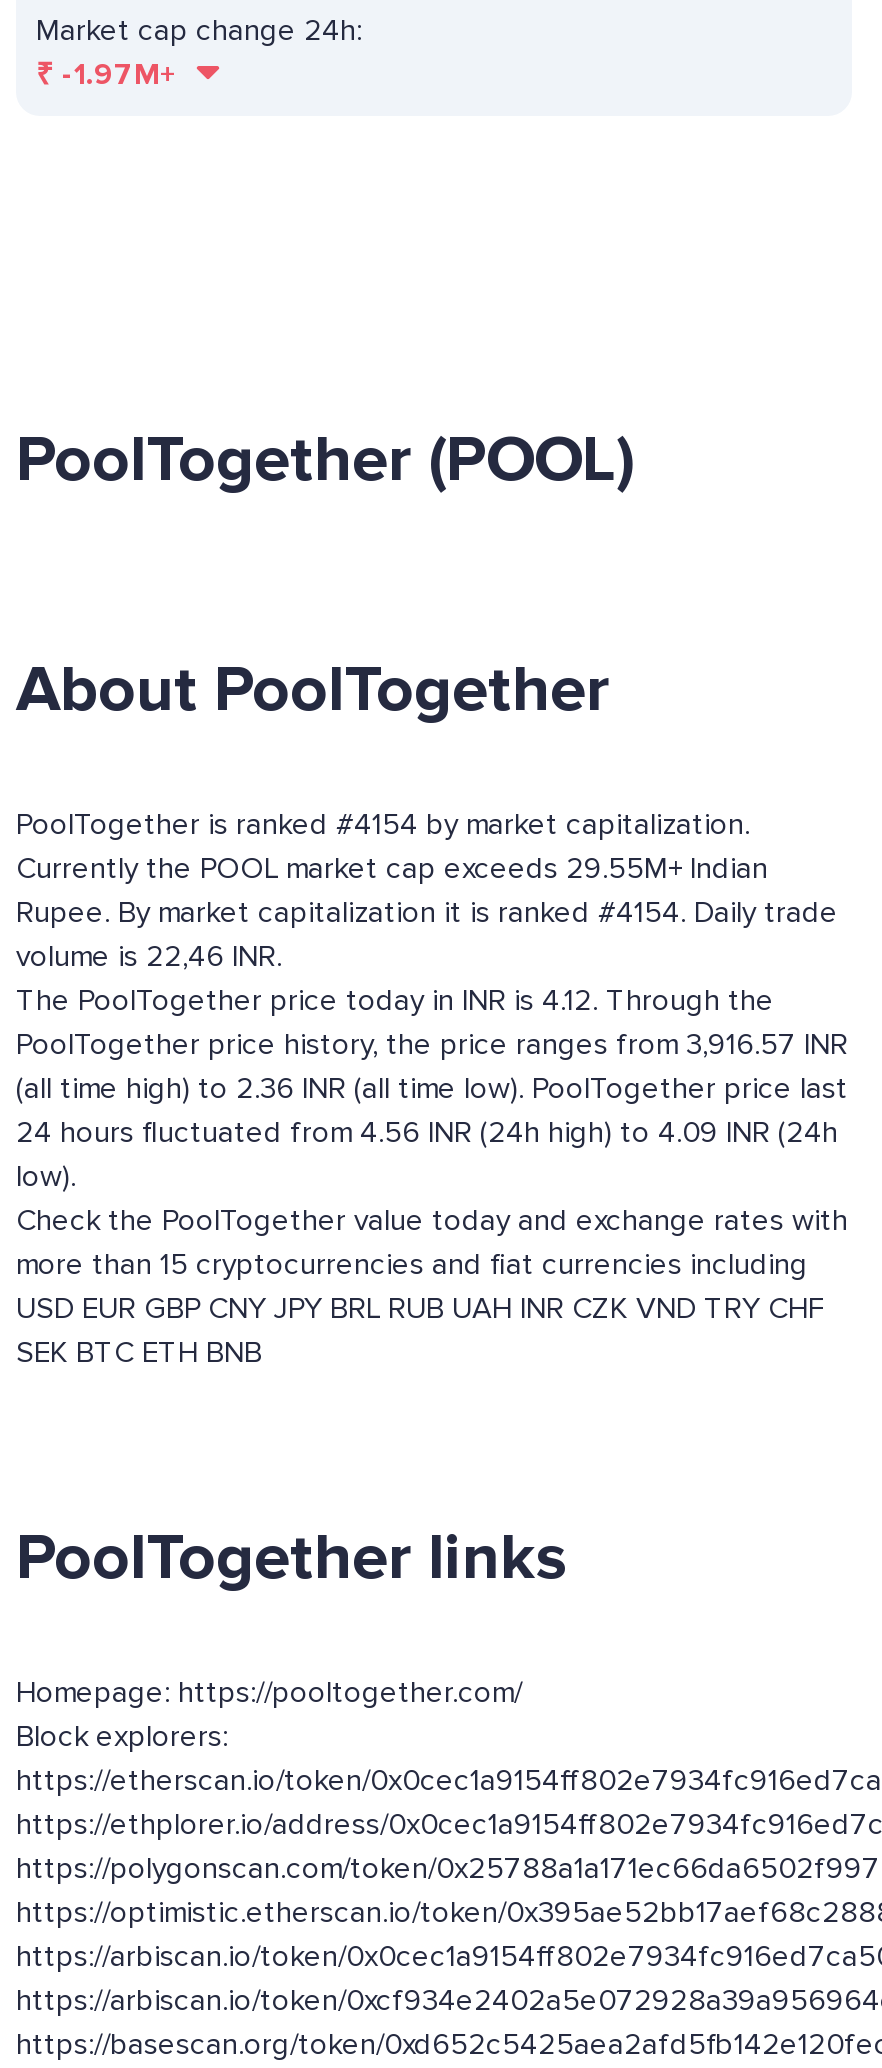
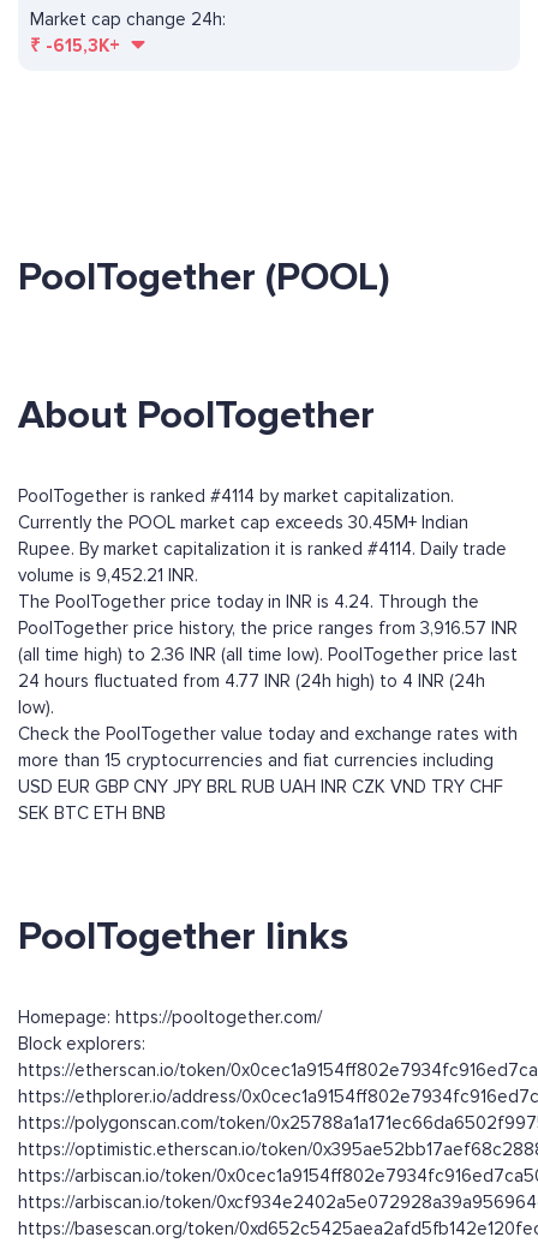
[36,56,178,92] ₹-1.97M+ -> [30,35,120,57] ₹-615,3K+
[16,806,750,842] PoolTogether is ranked #4154 by market capitalization. -> [18,485,454,507] PoolTogether is ranked #4114 by market capitalization.
[16,850,768,886] Currently the POOL market cap exceeds 29.55M+ Indian -> [18,512,468,533] Currently the POOL market cap exceeds 30.45M+ Indian
[16,894,838,930] Rupee. By market capitalization it is ranked #4154. Daily trade -> [18,538,507,560] Rupee. By market capitalization it is ranked #4114. Daily trade
[16,938,282,974] volume is 22,46 INR. -> [18,565,198,586] volume is 9,452.21 INR.
[16,982,774,1018] The PoolTogether price today in INR is 4.12. Through the -> [18,591,479,613] The PoolTogether price today in INR is 4.24. Through the
[16,1114,838,1150] 24 hours fluctuated from 4.56 INR (24h high) to 4.09 INR (24h -> [18,670,485,692] 24 hours fluctuated from 4.77 INR (24h high) to 4 INR (24h

